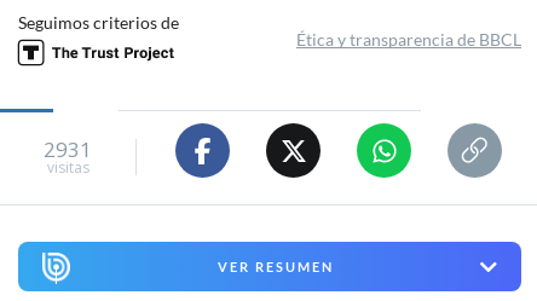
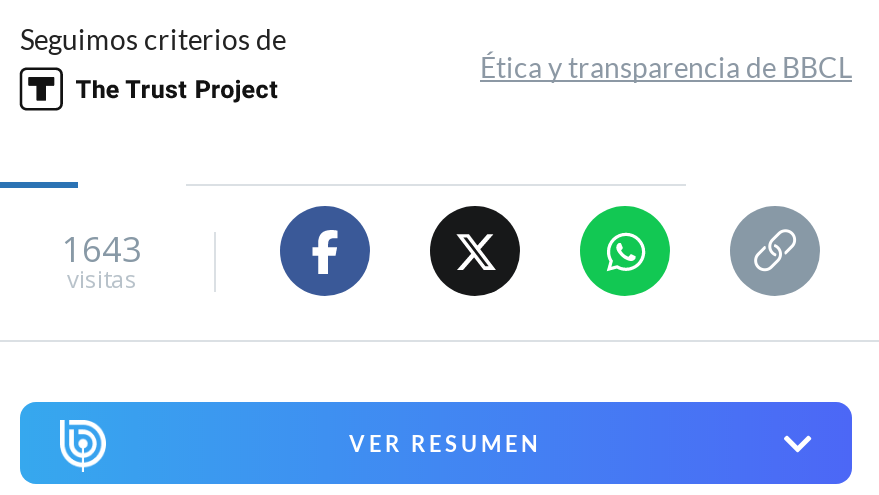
[44,135,92,163] 2931 -> [62,226,142,272] 1643

